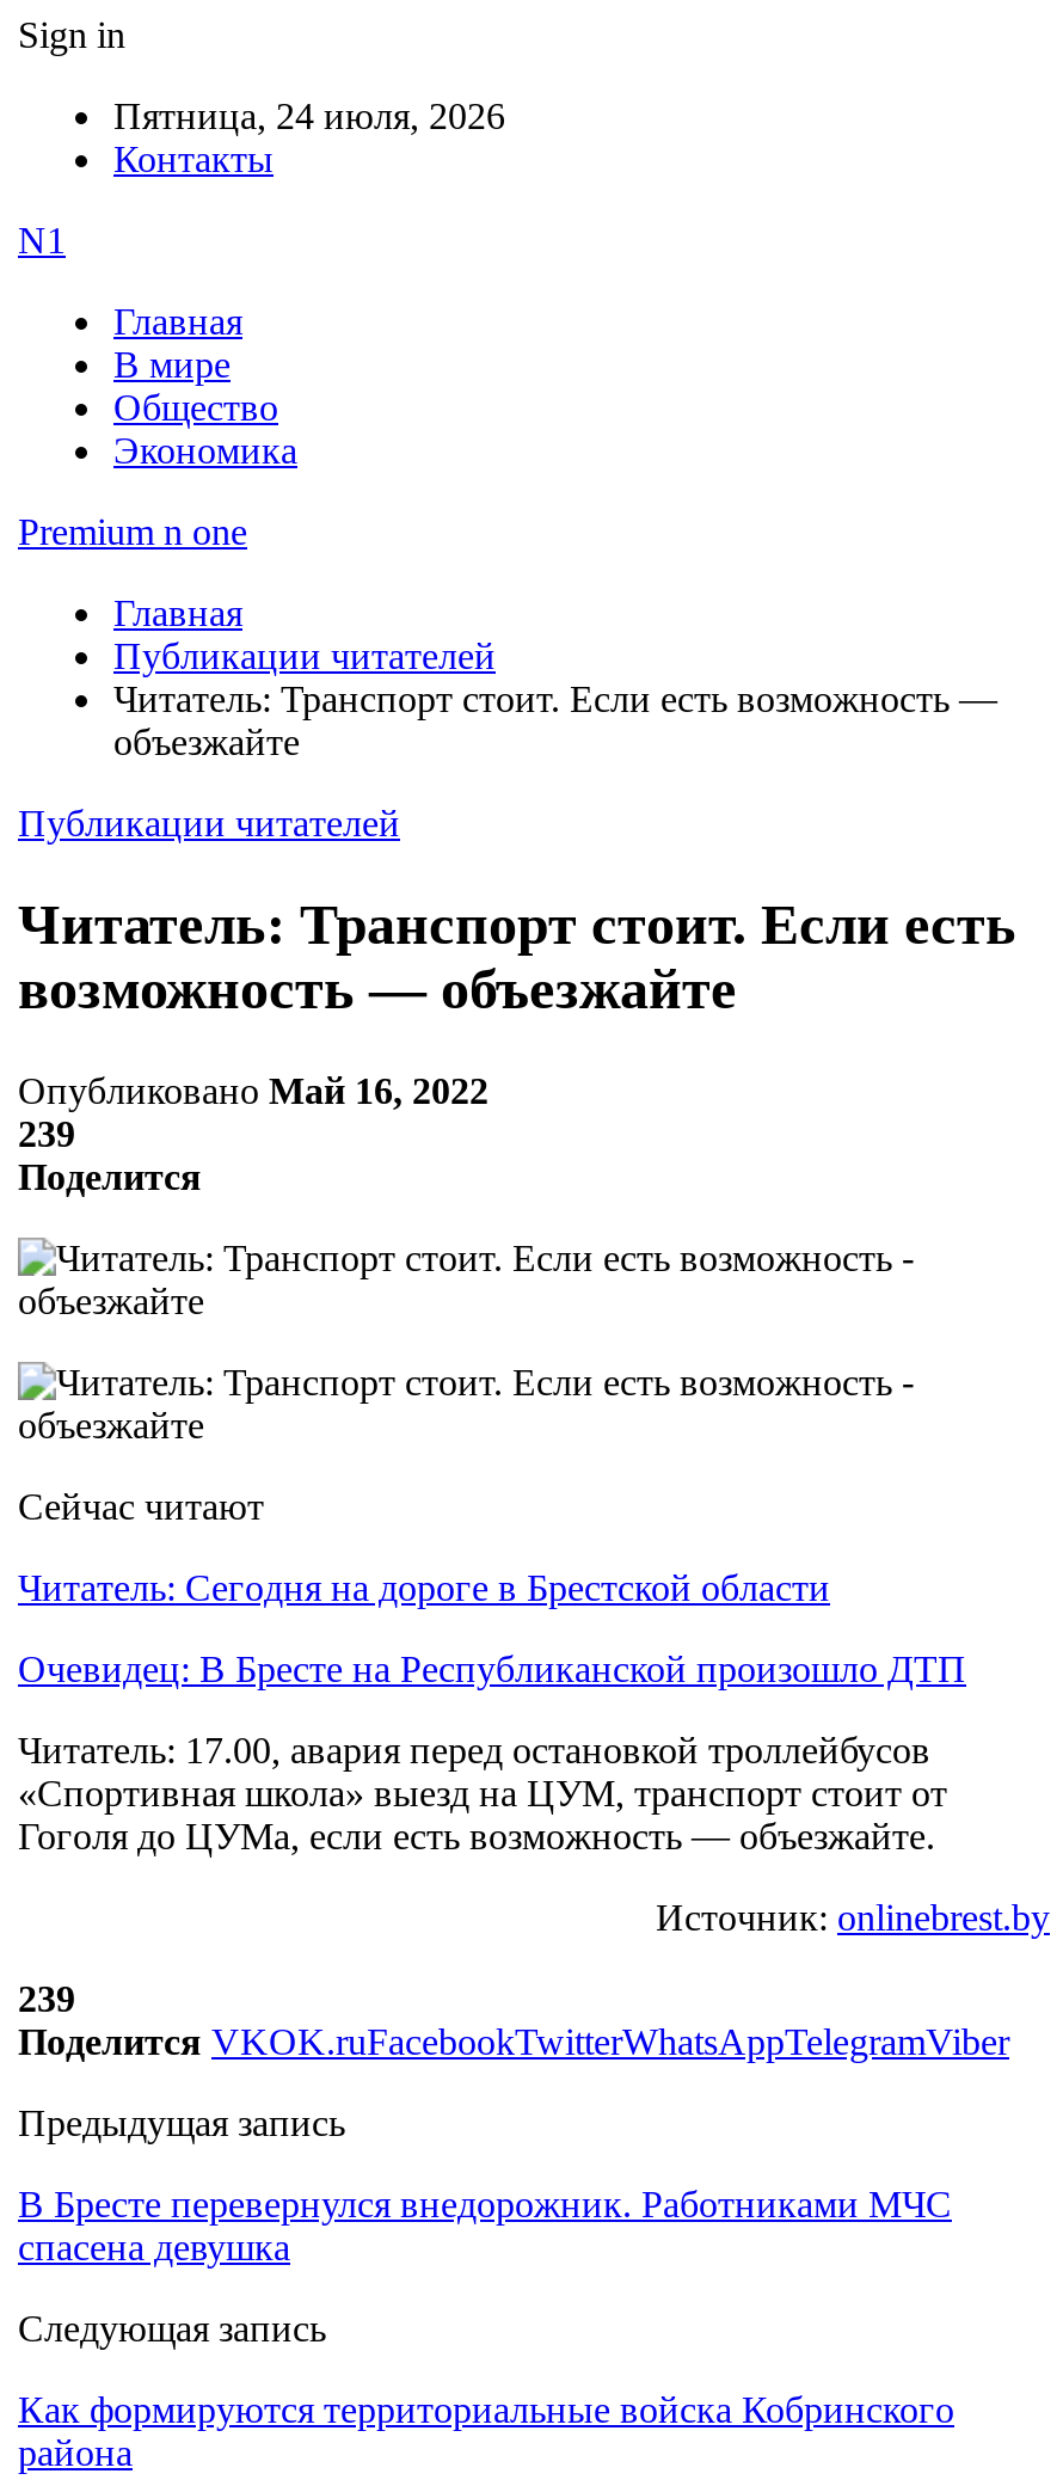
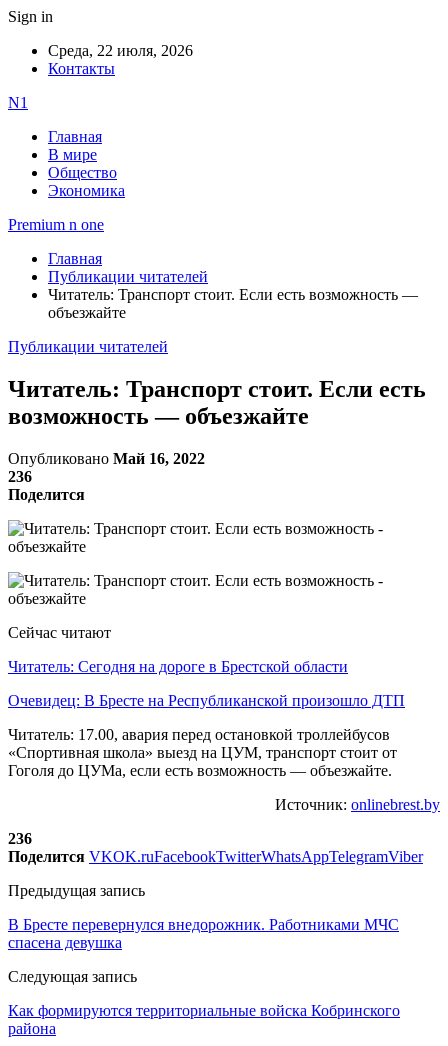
[113,96,505,136] Пятница, 24 июля, 2026 -> [48,42,193,59] Среда, 22 июля, 2026
[18,1113,75,1154] 239 -> [8,468,32,485] 236
[18,1978,75,2018] 239 -> [8,830,32,847] 236

